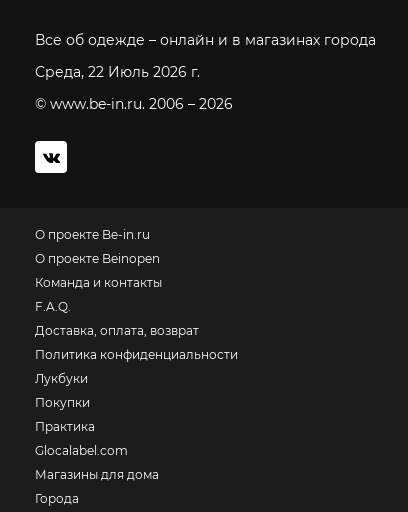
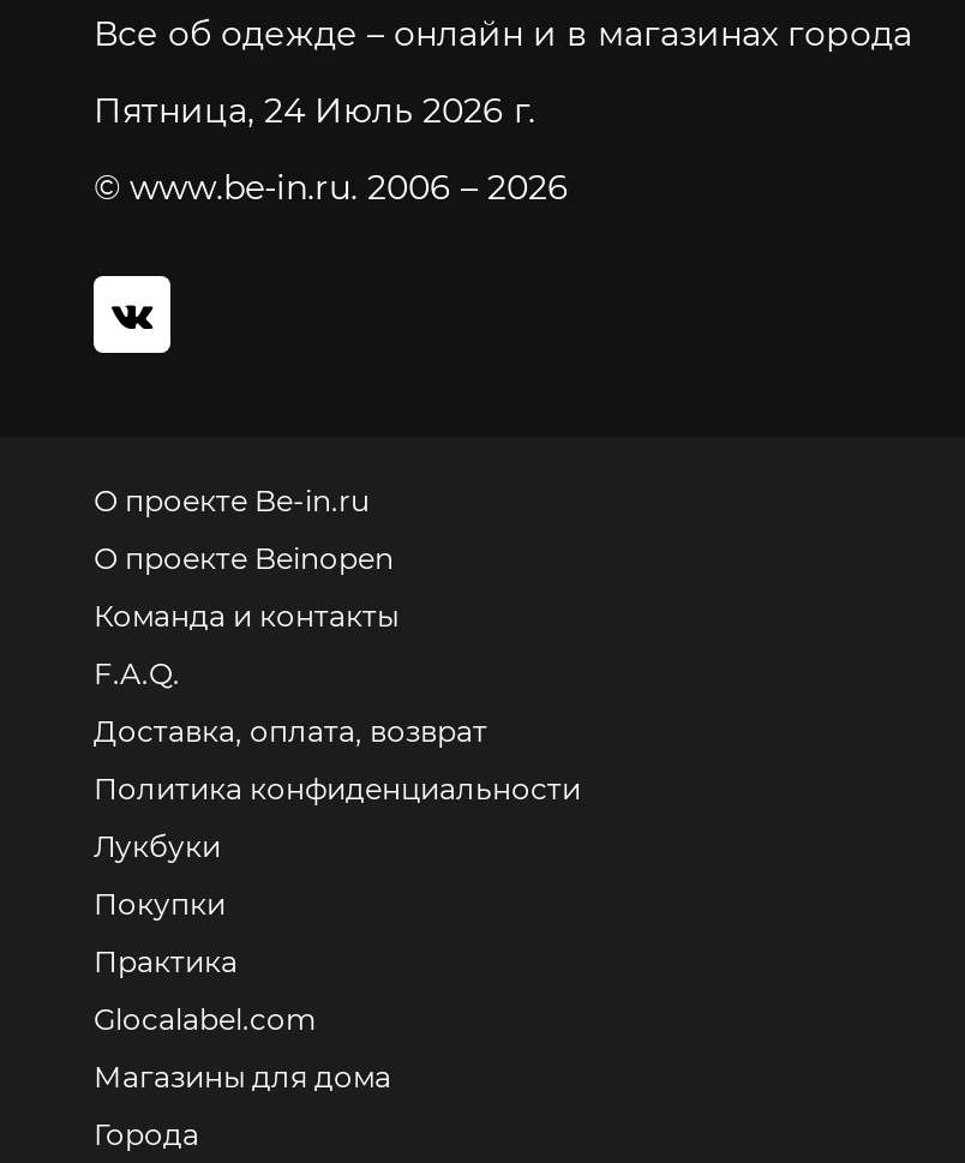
[35,63,200,81] Среда, 22 Июль 2026 г. -> [94,89,535,132] Пятница, 24 Июль 2026 г.

